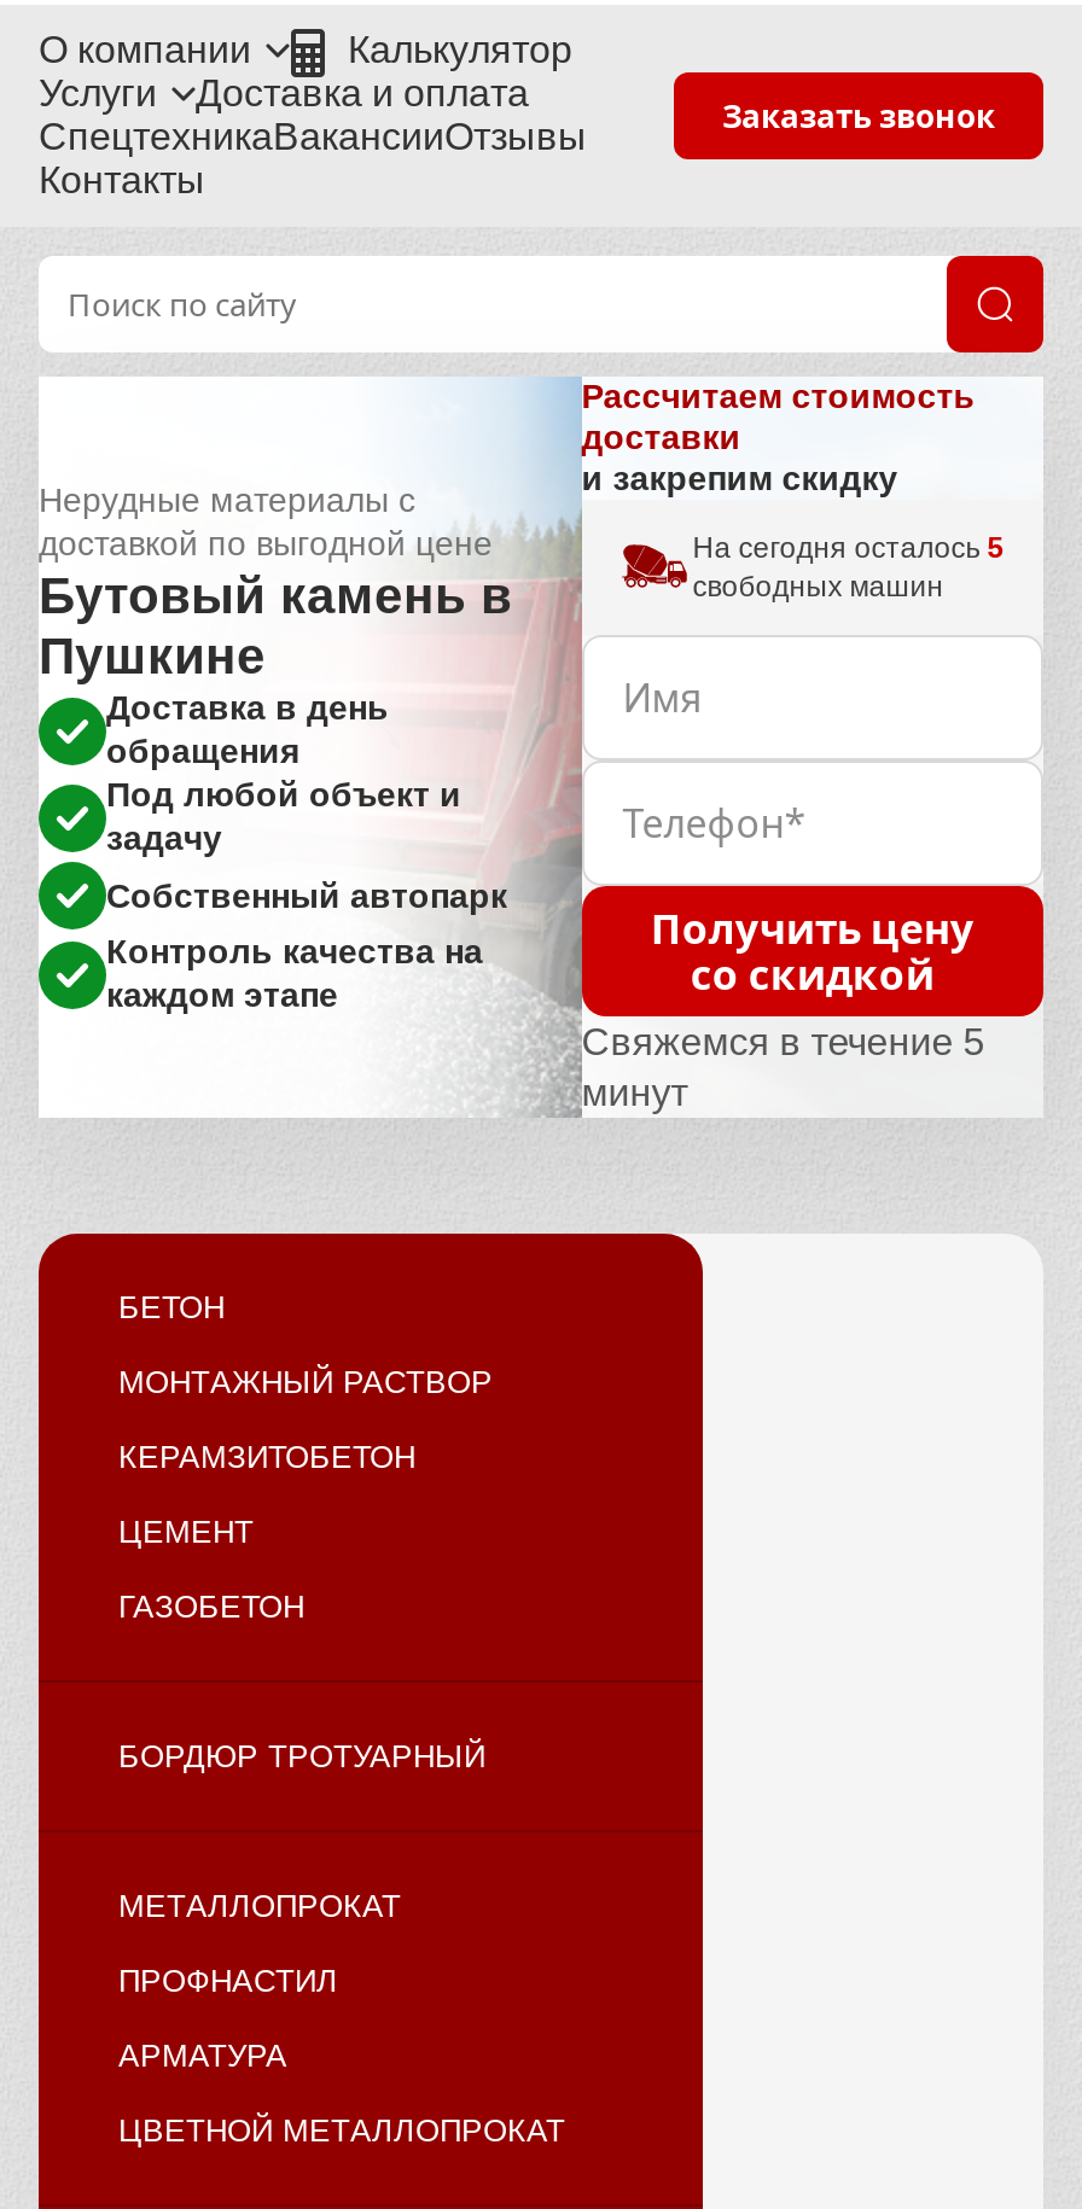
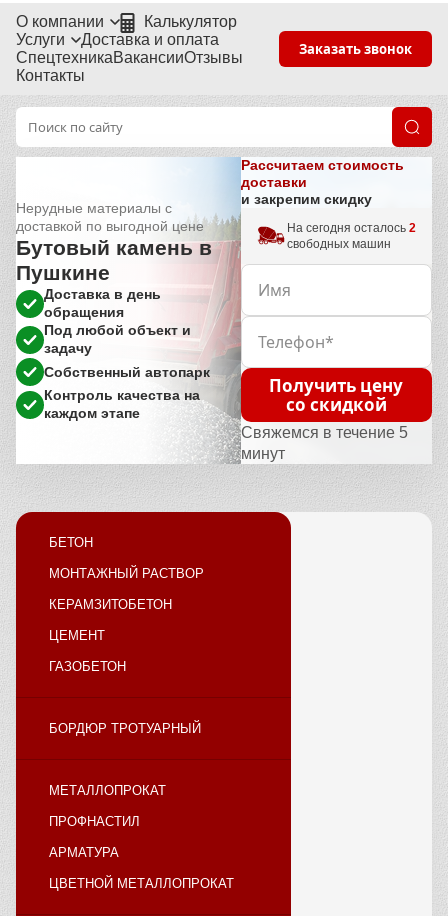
[693,531,1004,565] На сегодня осталось 5 -> [287,221,416,235] На сегодня осталось 2

